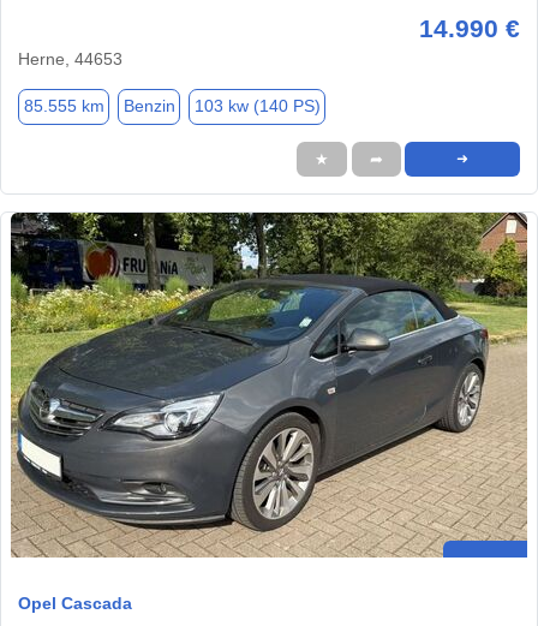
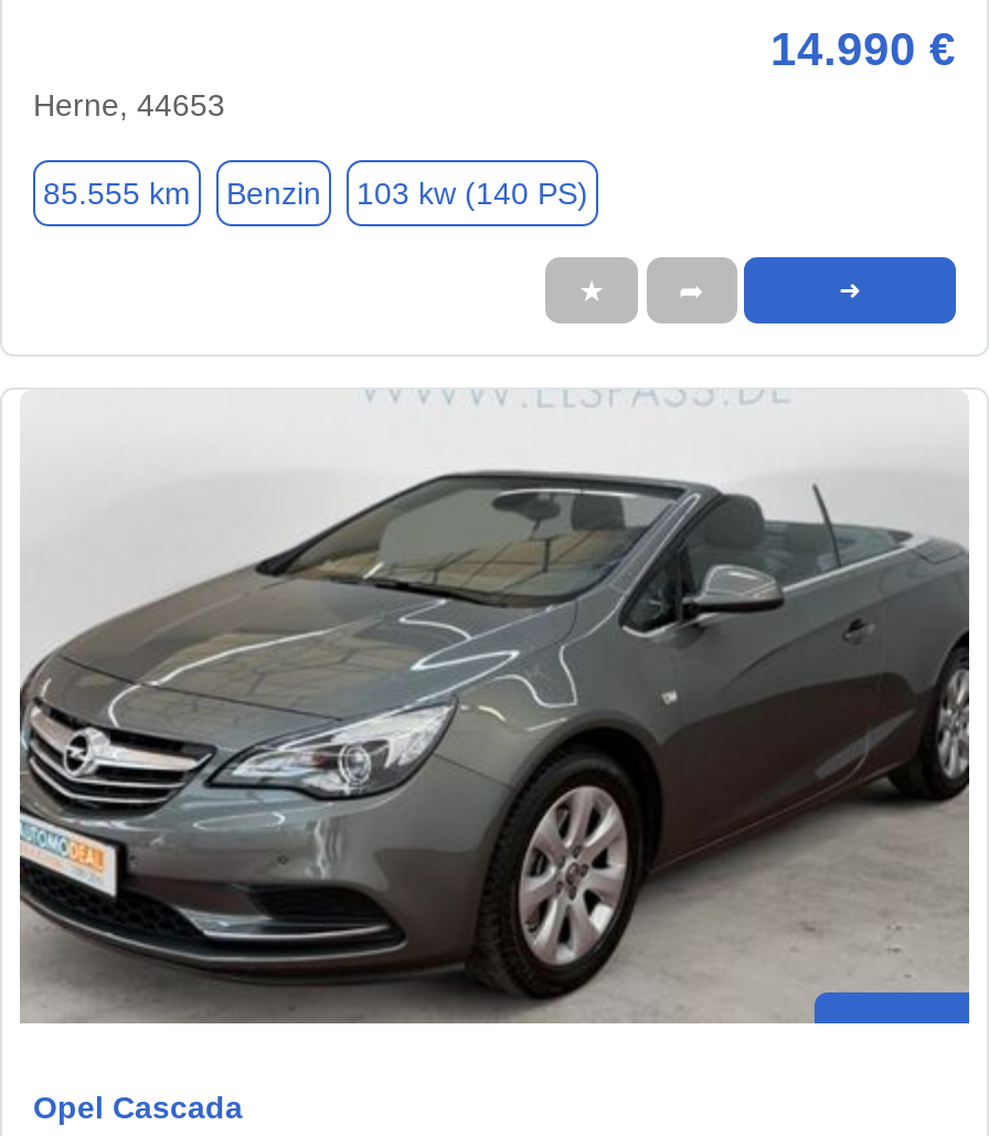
[10,211,528,558] [image] -> [18,389,971,1024] [image]

